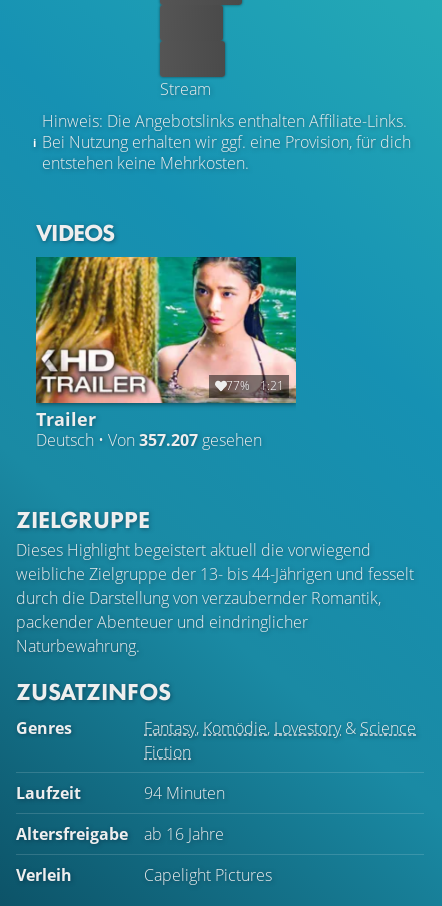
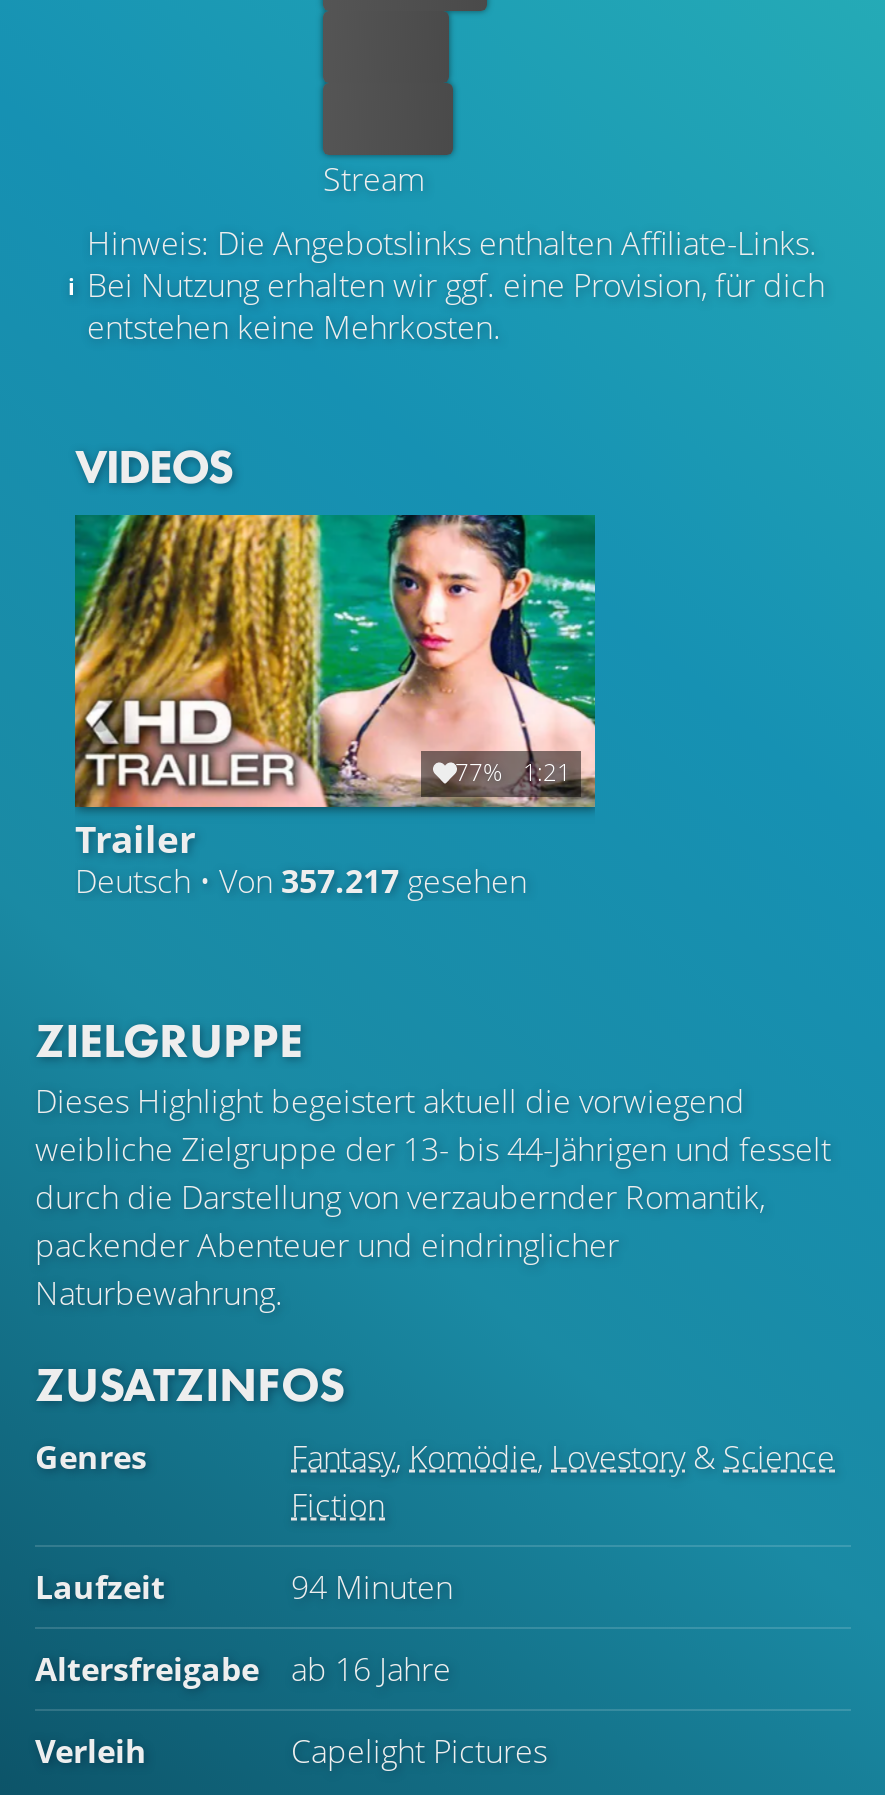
[36,429,262,451] Deutsch • Von 357.207 gesehen -> [75,859,527,903] Deutsch • Von 357.217 gesehen

